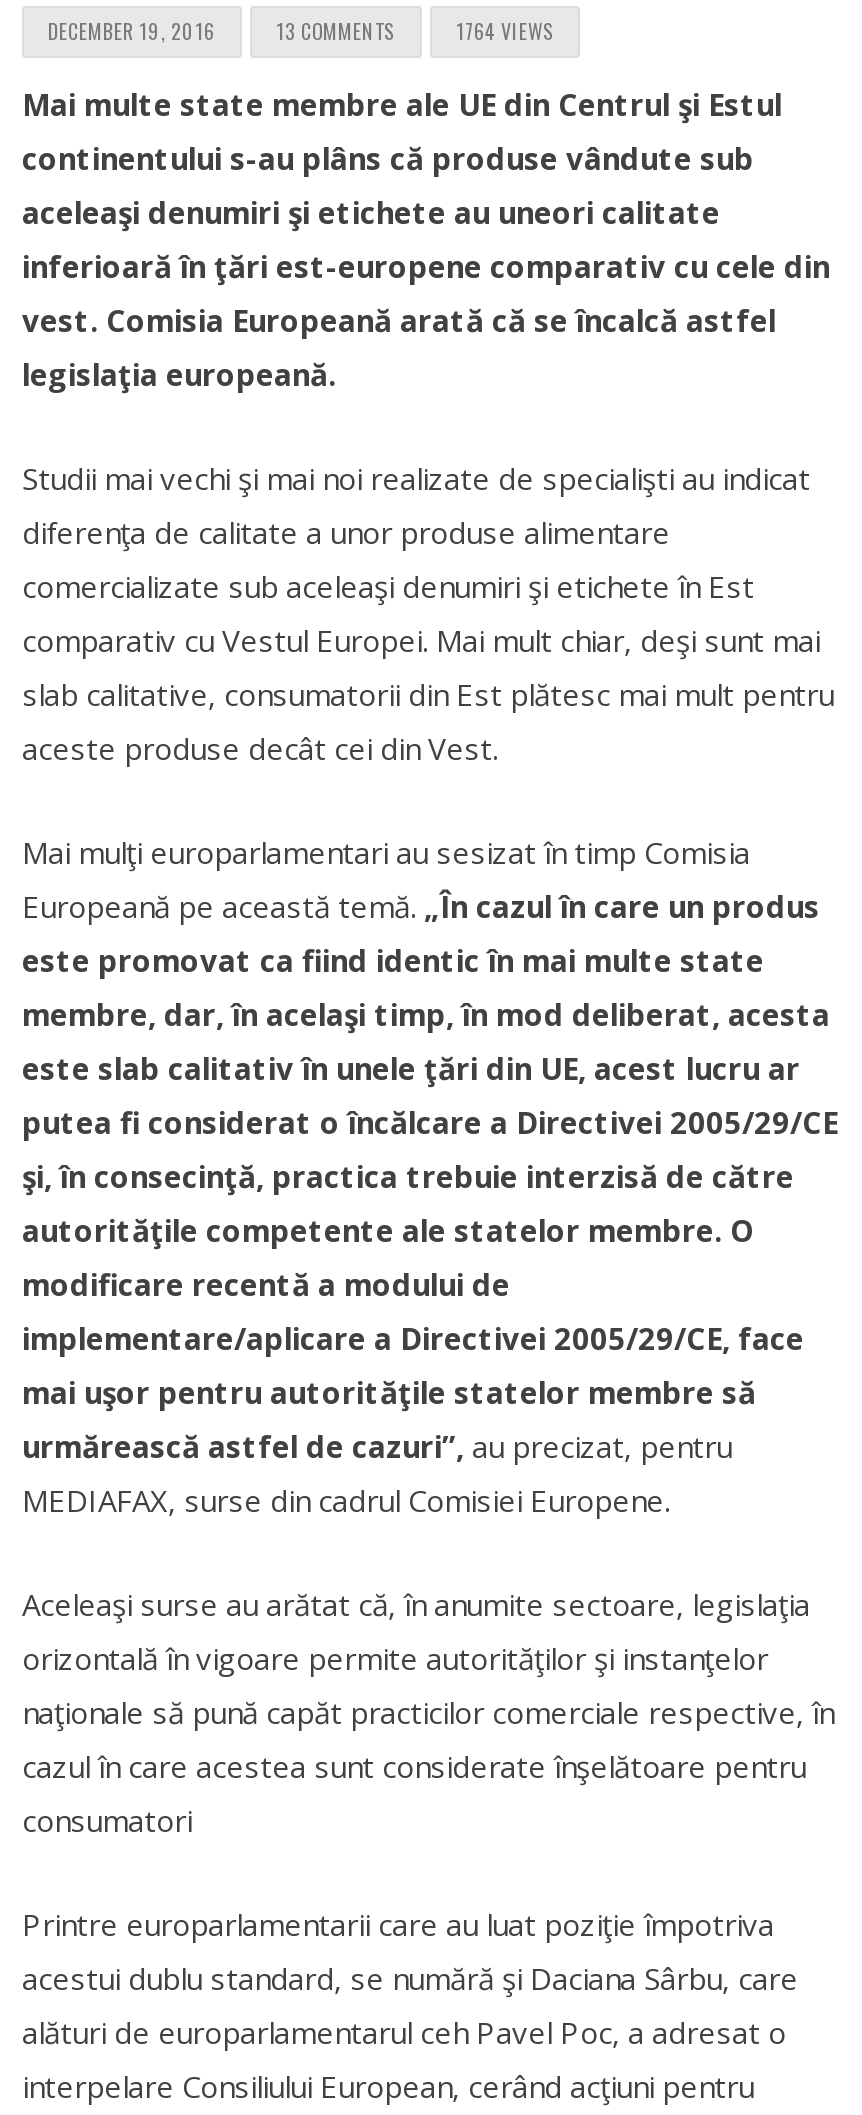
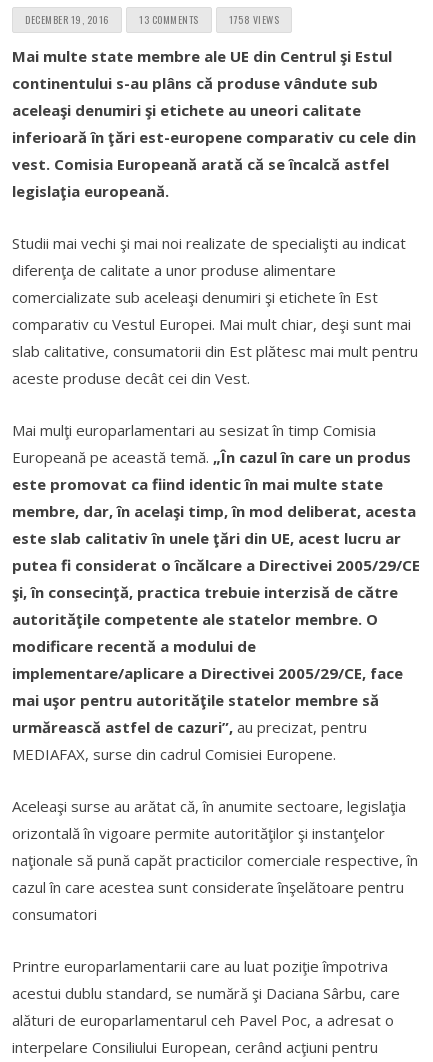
[456,16,554,46] 1764 VIEWS -> [229,12,279,27] 1758 VIEWS

